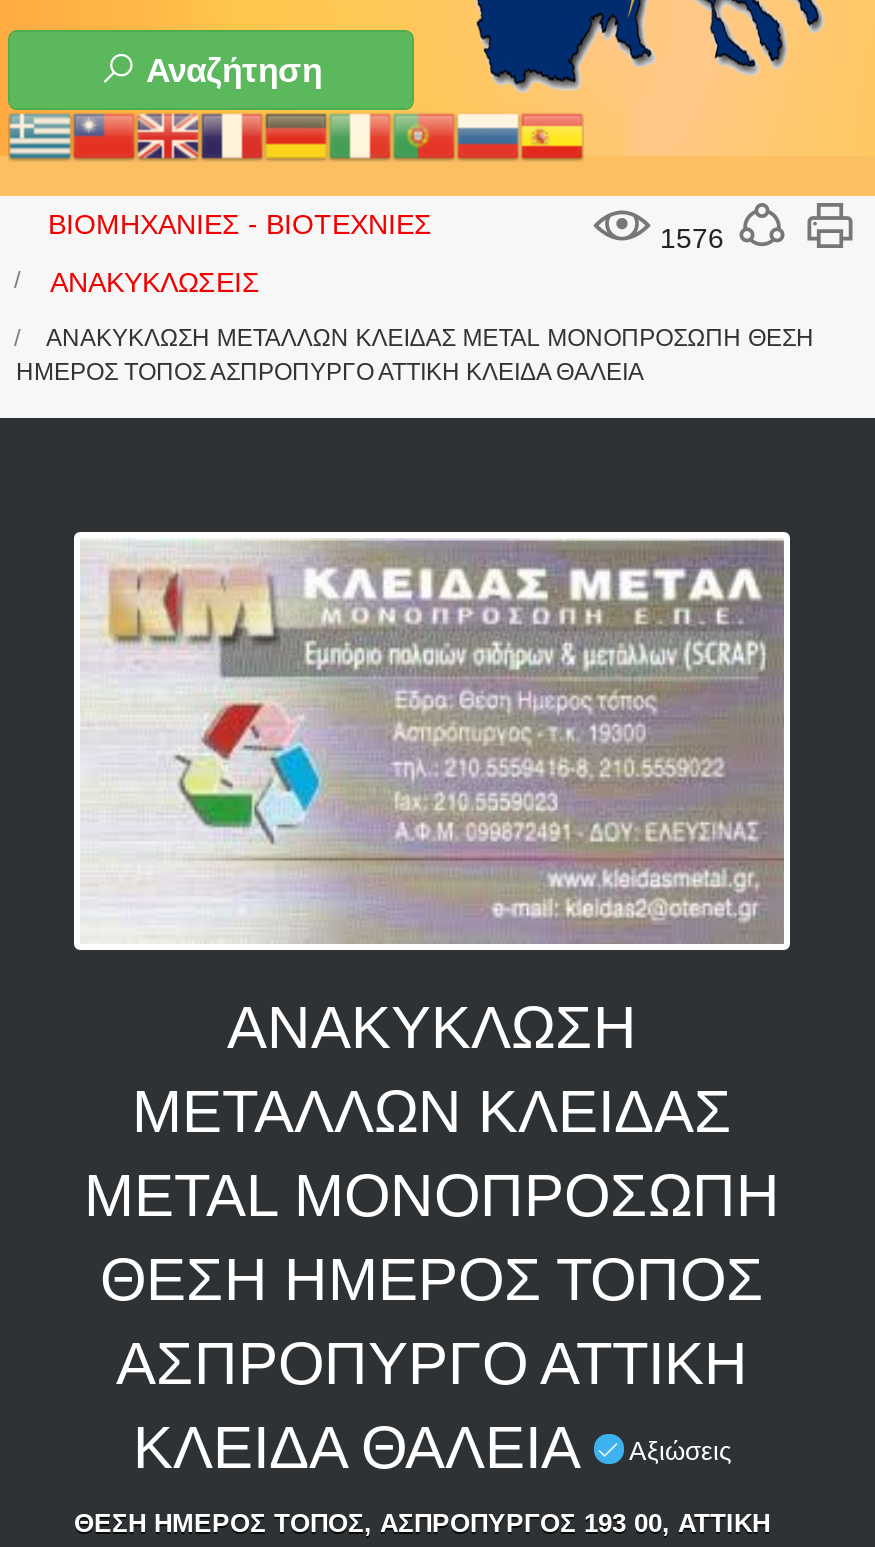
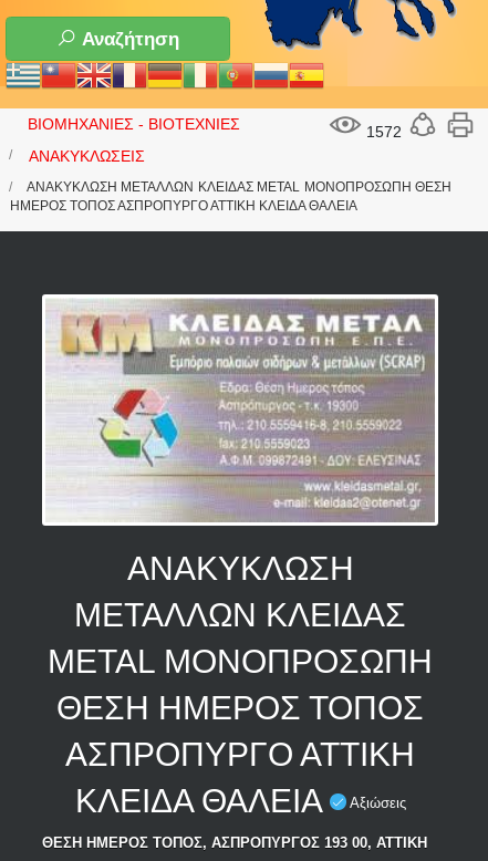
[660,222,724,254] 1576 -> [366,123,402,141] 1572

